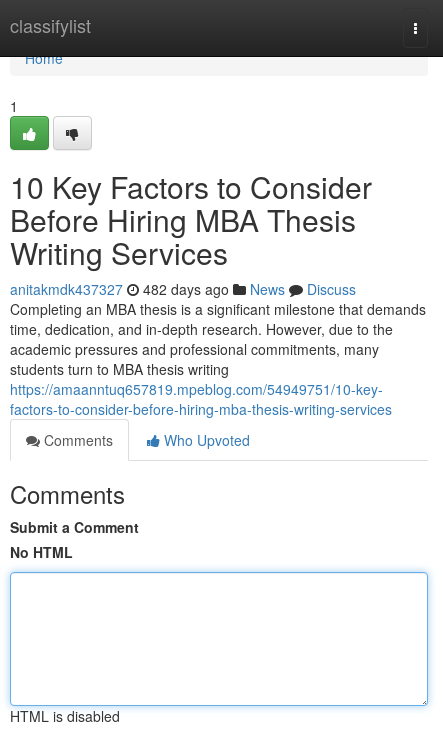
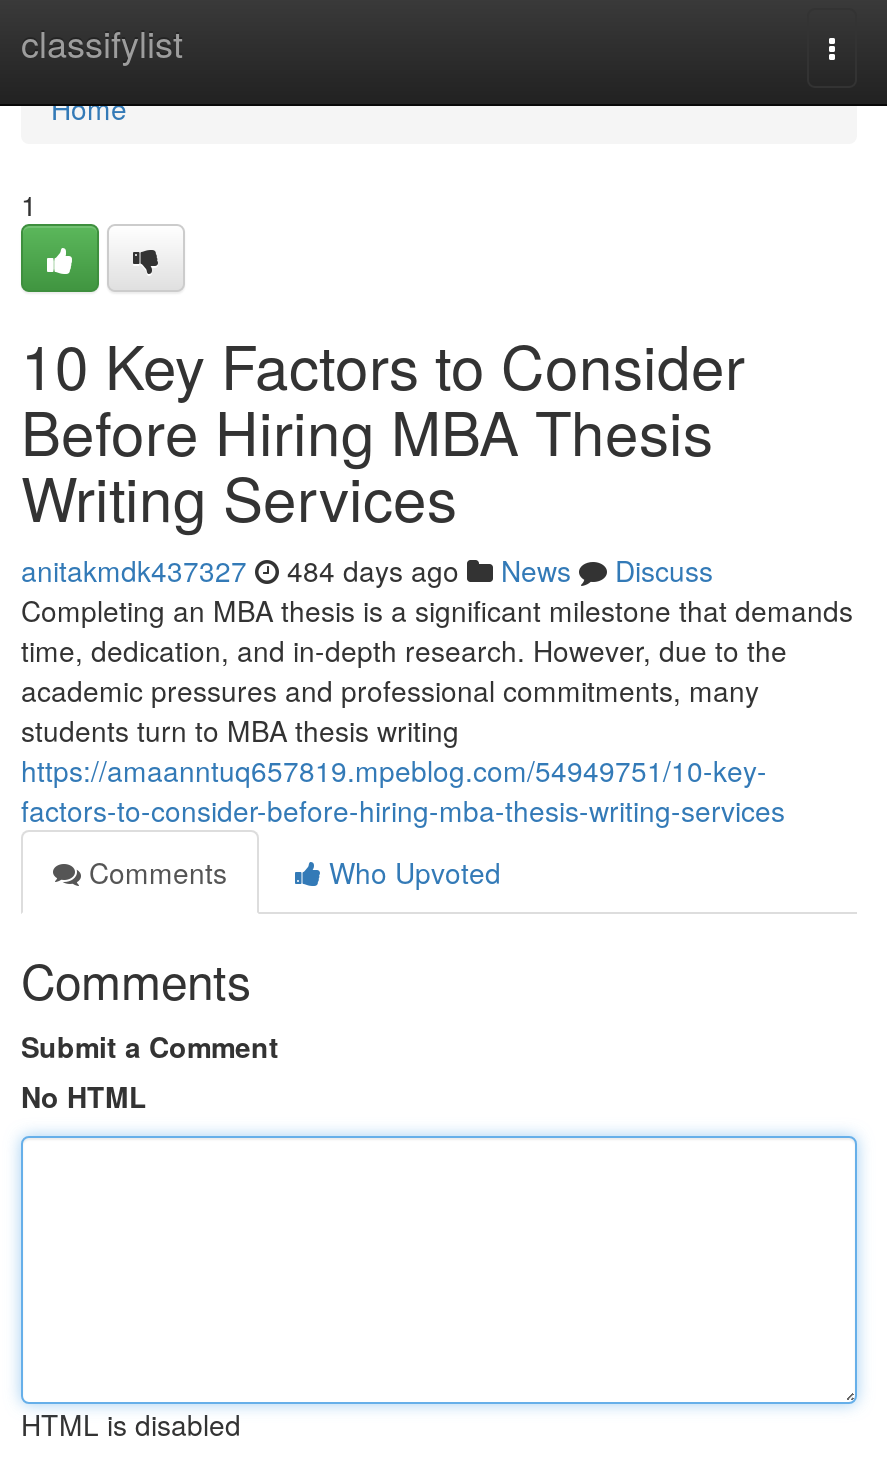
[10,279,356,299] anitakmdk437327 482 days ago News Discuss -> [21,550,713,590] anitakmdk437327 484 days ago News Discuss

